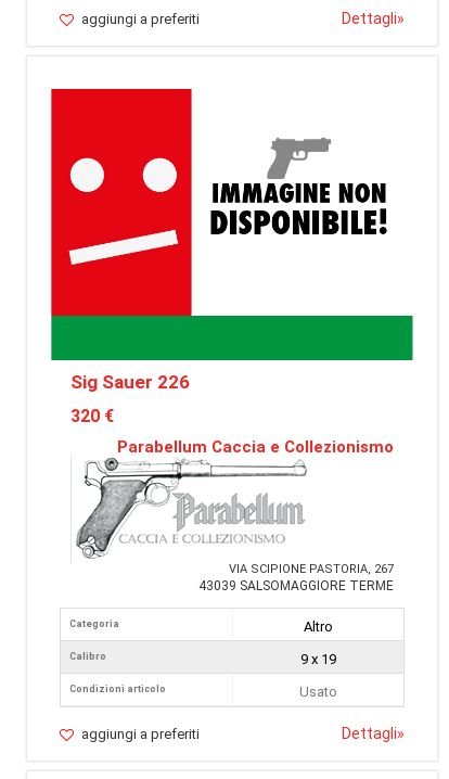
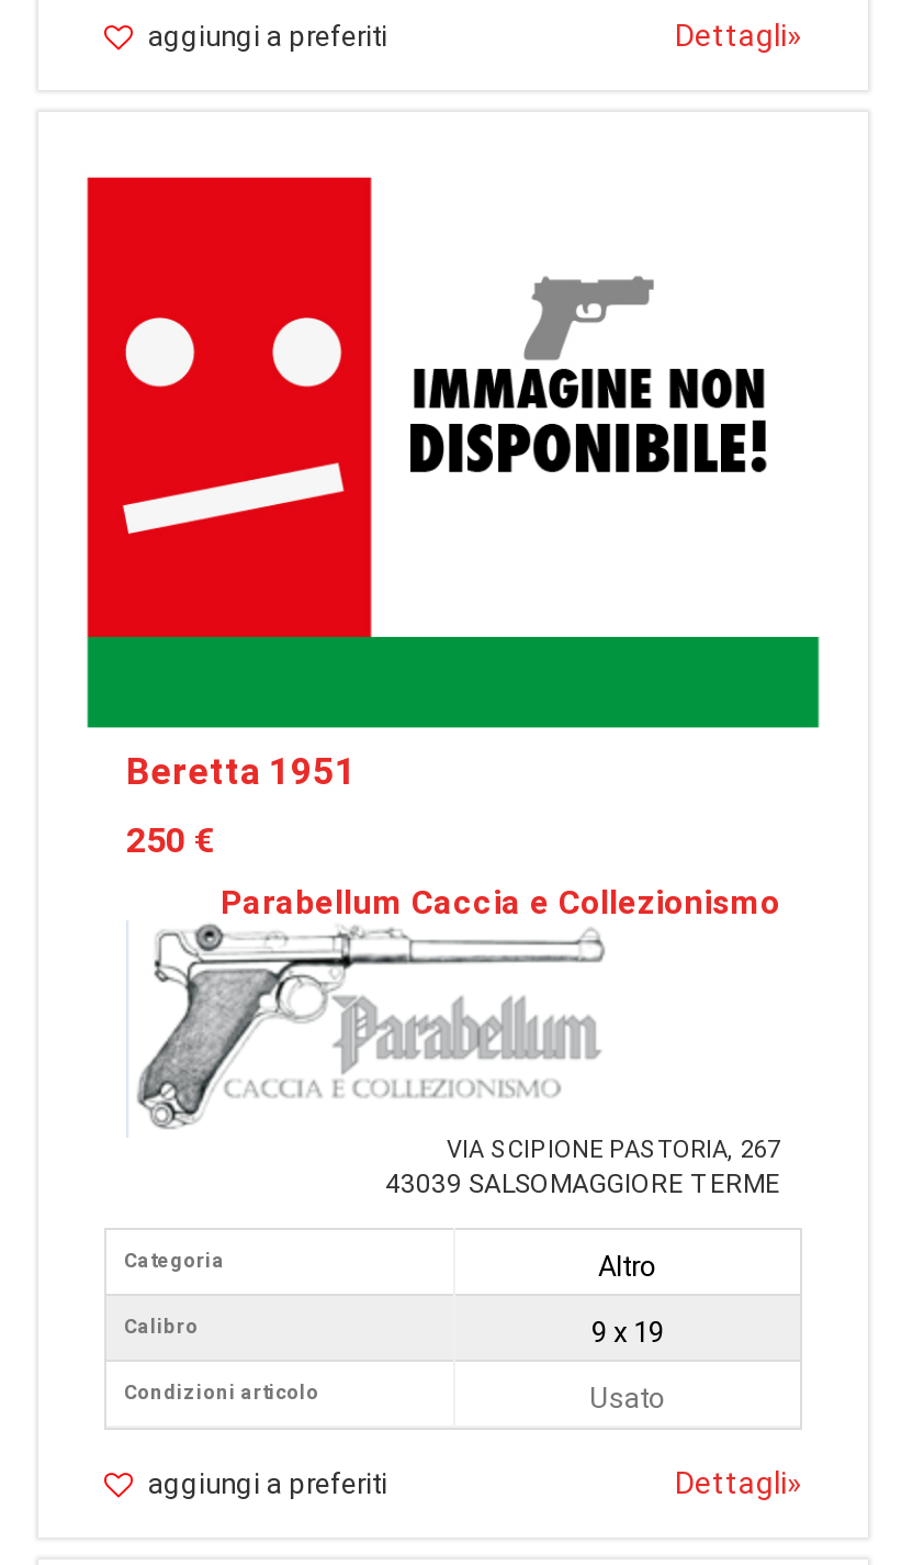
[70,371,190,392] Sig Sauer 226 -> [126,748,357,792] Beretta 1951
[70,405,114,426] 320 € -> [126,818,214,860] 250 €

